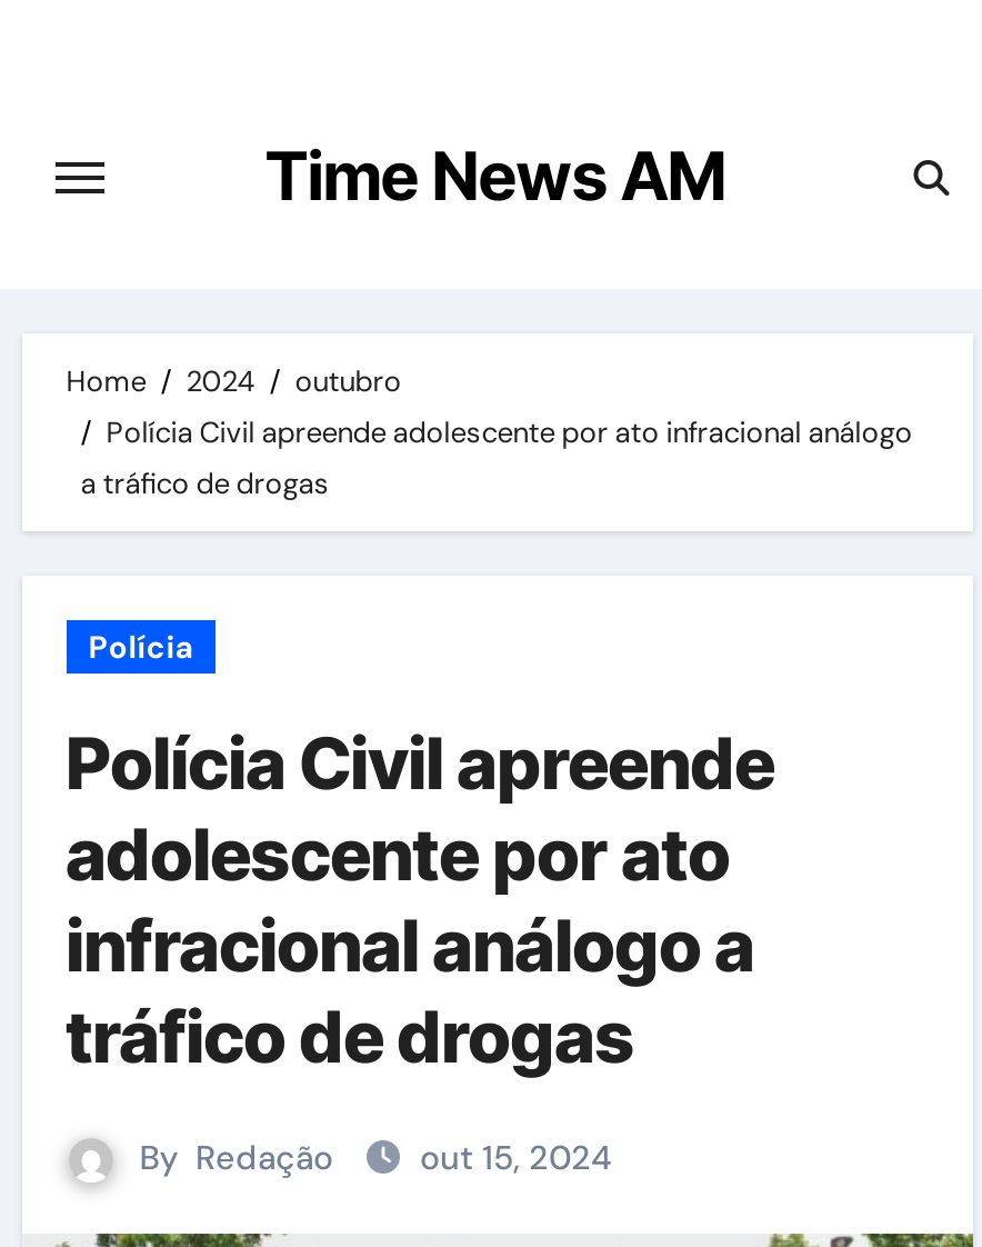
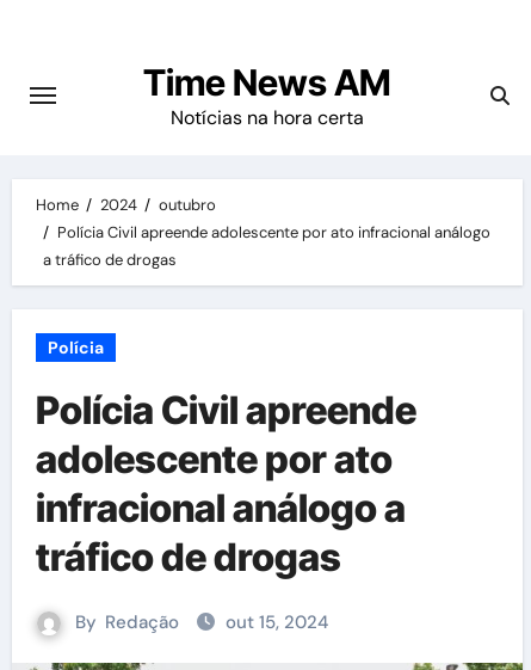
none -> [170,105,363,130] Notícias na hora certa

